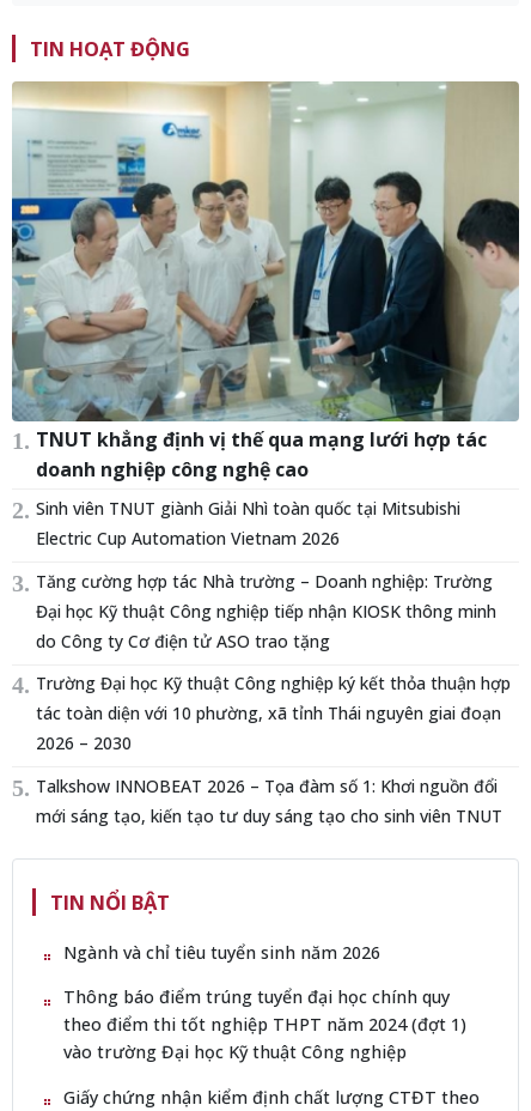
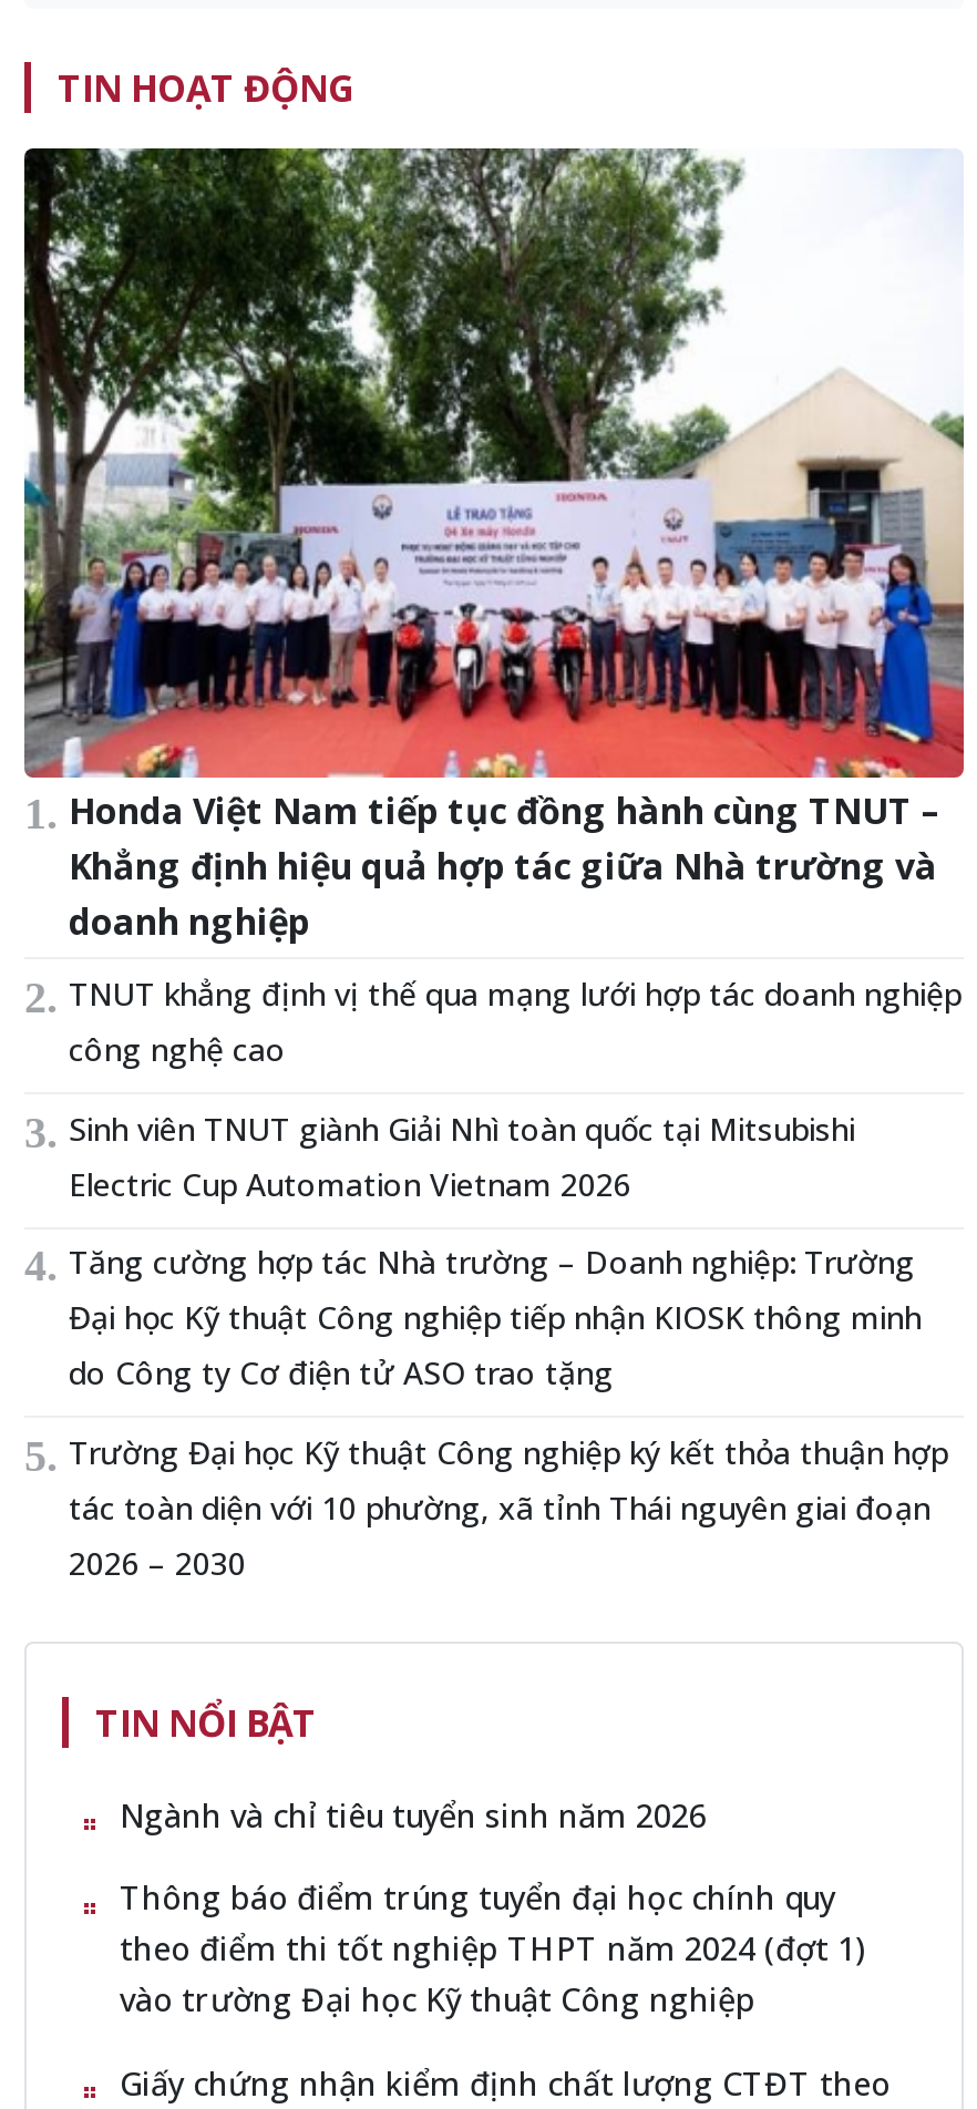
[11,80,520,483] [image] | TNUT khẳng định vị thế qua mạng lưới hợp tác | doanh nghiệp công nghệ cao -> [22,146,966,1070] [image] | Honda Việt Nam tiếp tục đồng hành cùng TNUT – | Khẳng định hiệu quả hợp tác giữa Nhà trường và | doanh nghiệp | TNUT khẳng định vị thế qua mạng lưới hợp tác doanh nghiệp | công nghệ cao
moved [36,497,511,754] -> [69,1107,948,1584]: Sinh viên TNUT giành Giải Nhì toàn quốc tại Mitsubishi | Electric Cup Automation Vietnam 2026 | Tăng cường hợp tác Nhà trường – Doanh nghiệp: Trường | Đại học Kỹ thuật Công nghiệp tiếp nhận KIOSK thông minh | do Công ty Cơ điện tử ASO trao tặng | Trường Đại học Kỹ thuật Công nghiệp ký kết thỏa thuận hợp | tác toàn diện với 10 phường, xã tỉnh Thái nguyên giai đoạn | 2026 – 2030
[36,774,502,827] Talkshow INNOBEAT 2026 – Tọa đàm số 1: Khơi nguồn đổi | mới sáng tạo, kiến tạo tư duy sáng tạo cho sinh viên TNUT -> none

